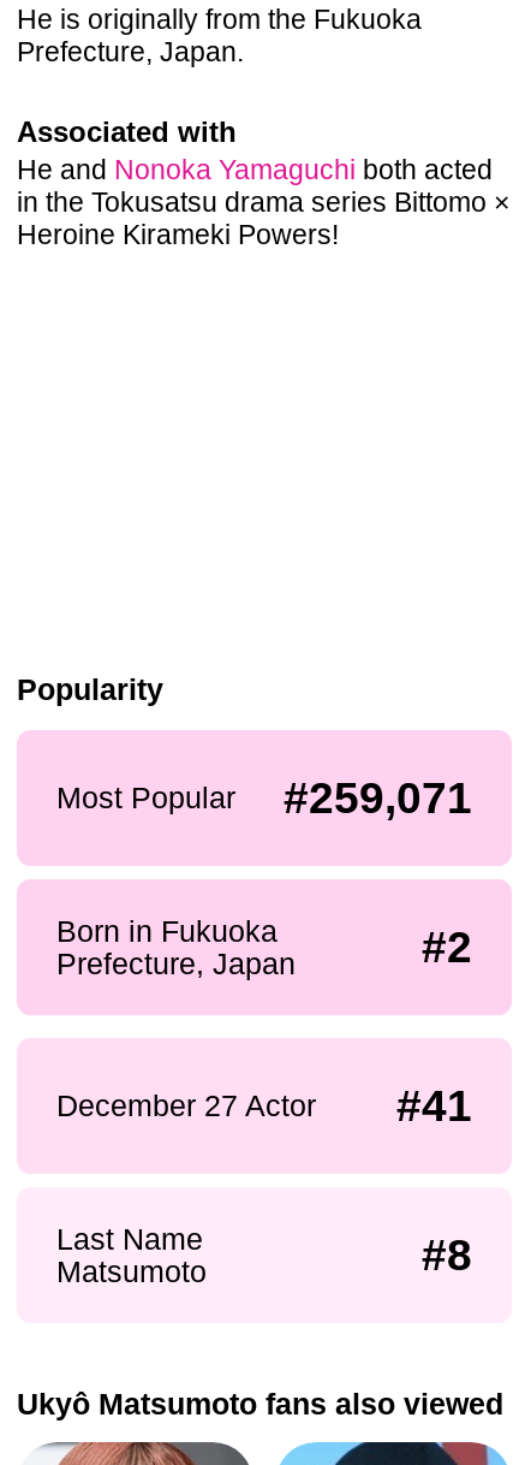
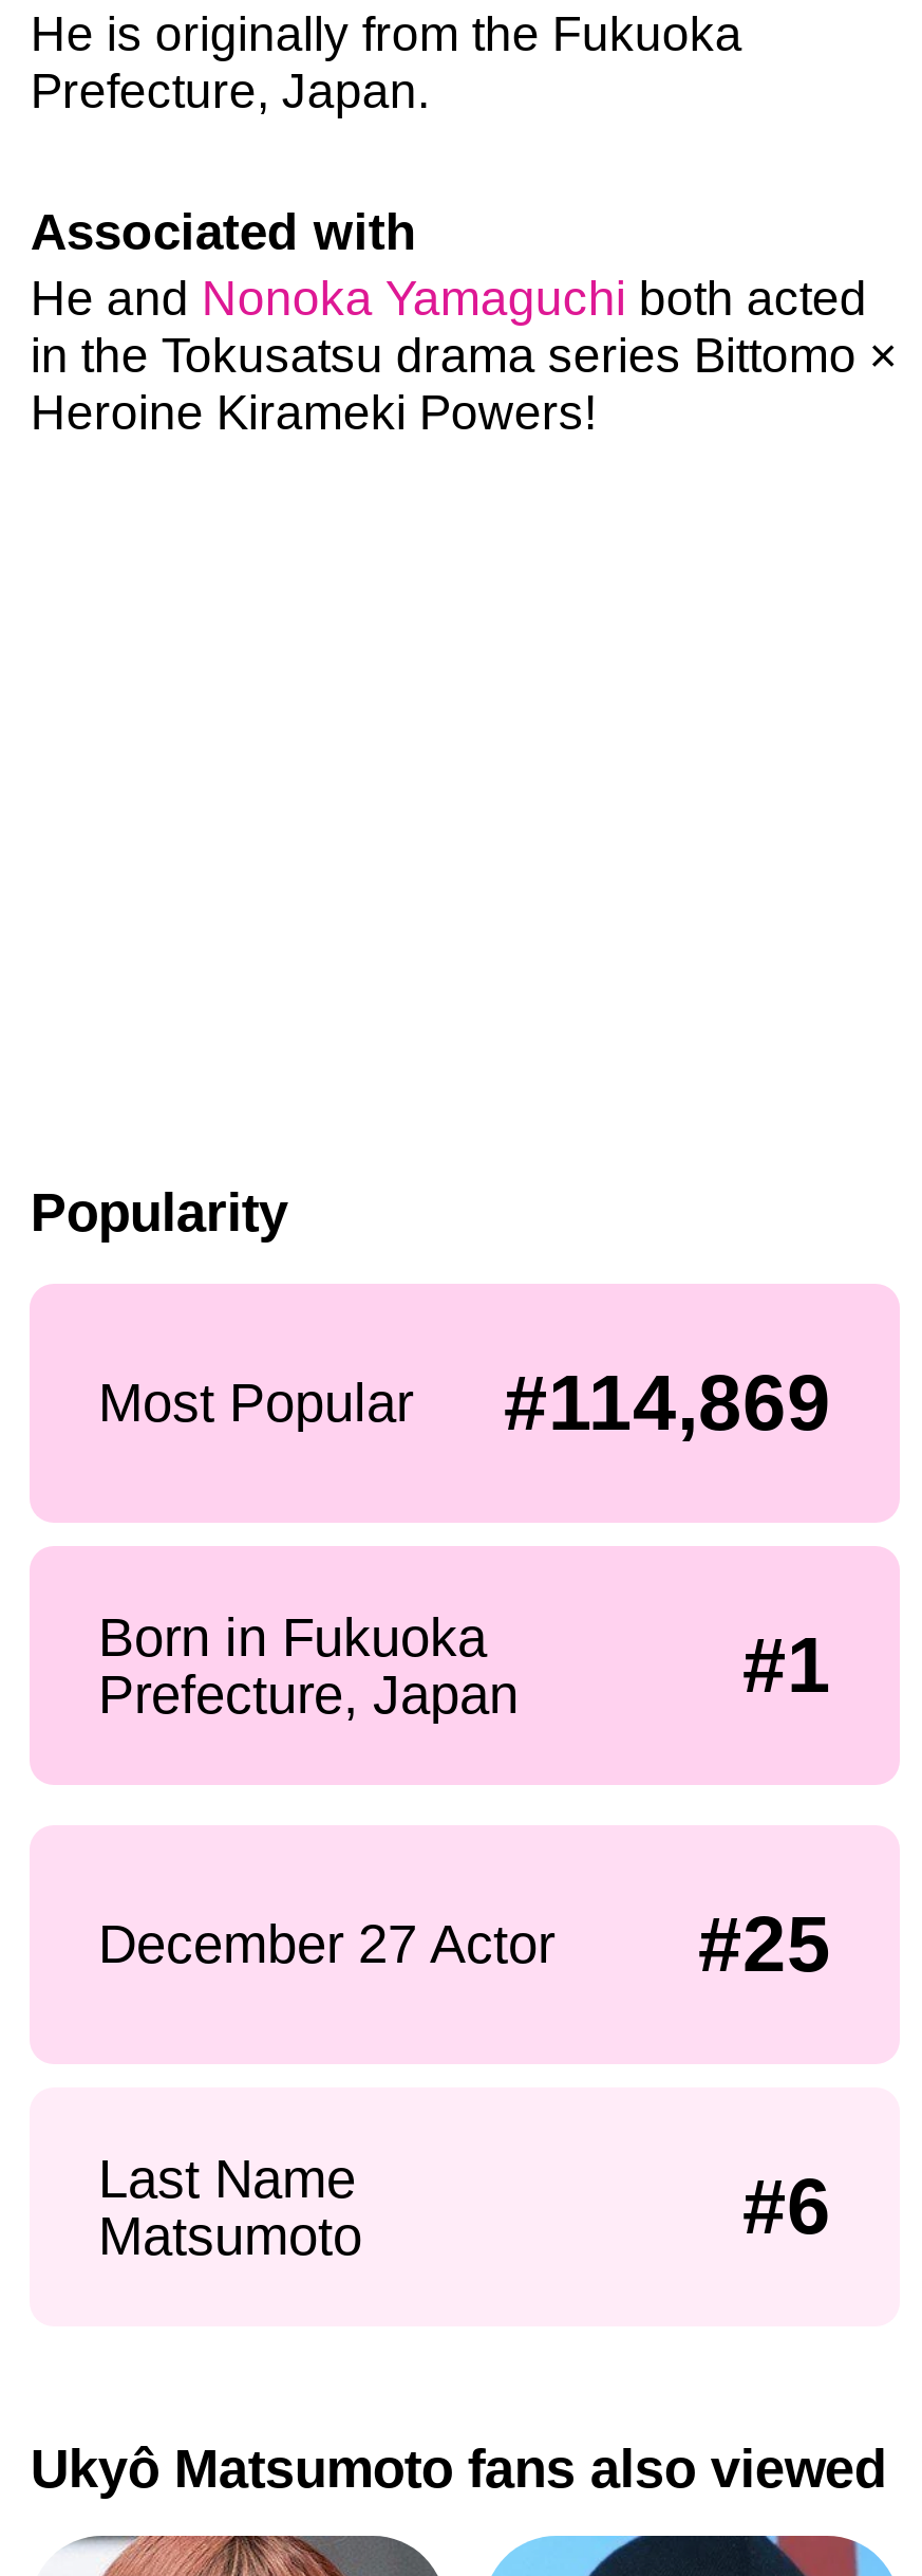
[56,773,473,823] Most Popular #259,071 -> [98,1360,831,1446] Most Popular #114,869
[422,923,473,972] #2 -> [742,1623,831,1710] #1
[397,1081,473,1130] #41 -> [698,1901,831,1988] #25
[422,1231,473,1280] #8 -> [742,2164,831,2251] #6

